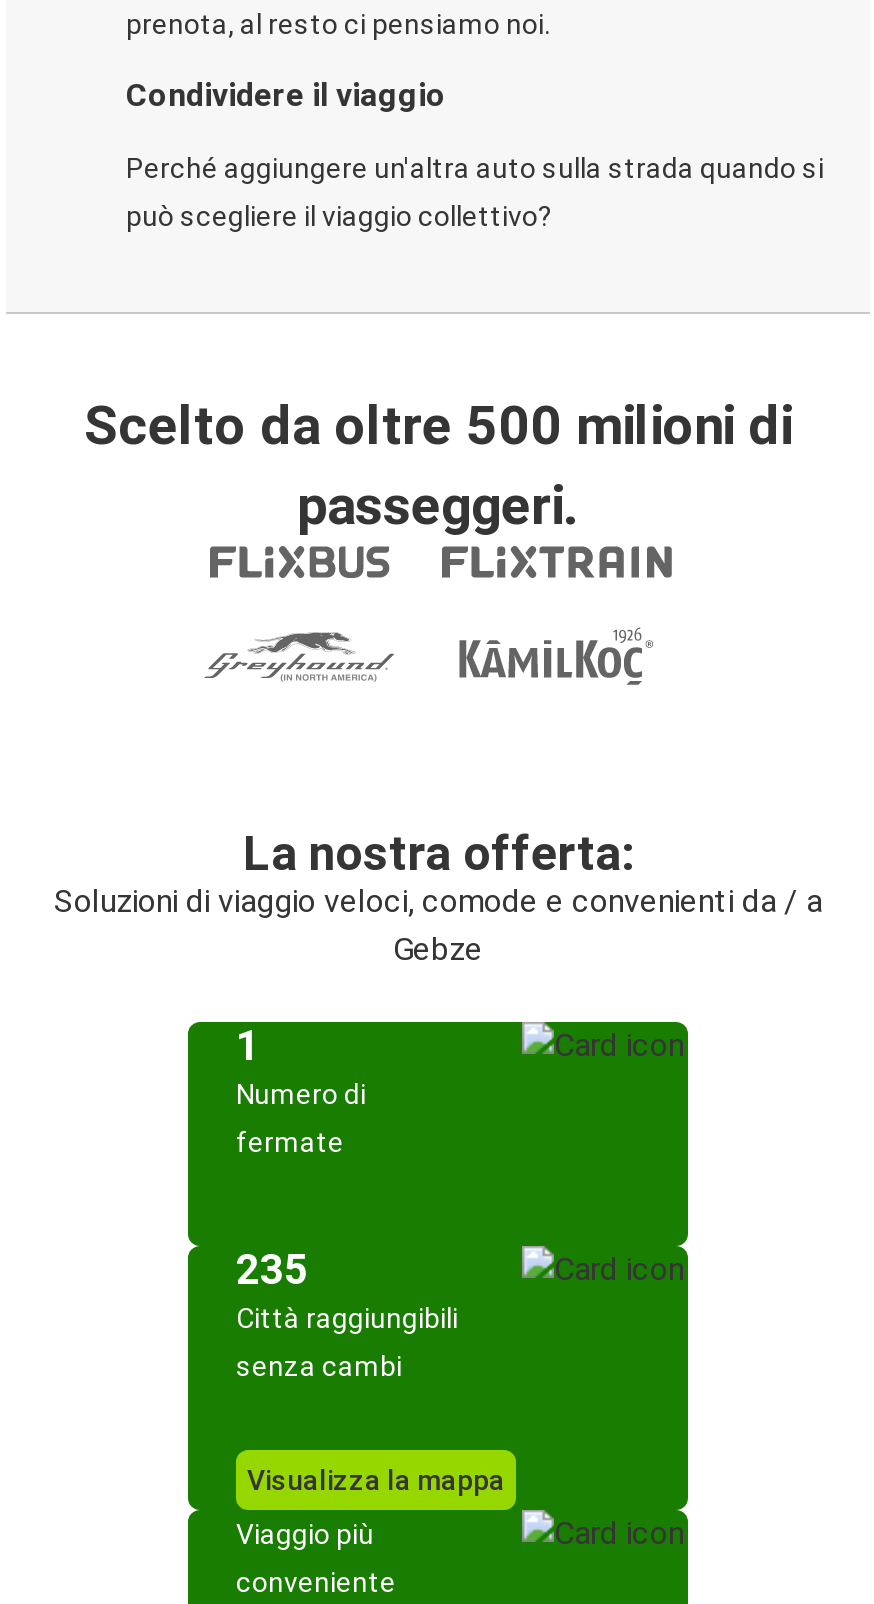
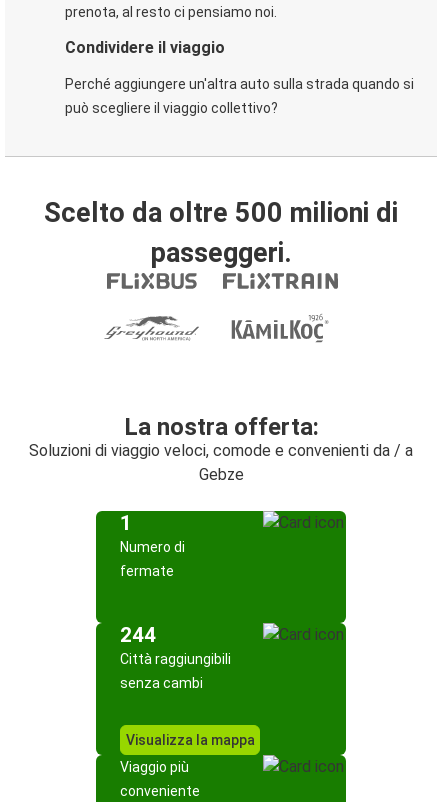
[236,1246,308,1294] 235 -> [120,623,156,647] 244

